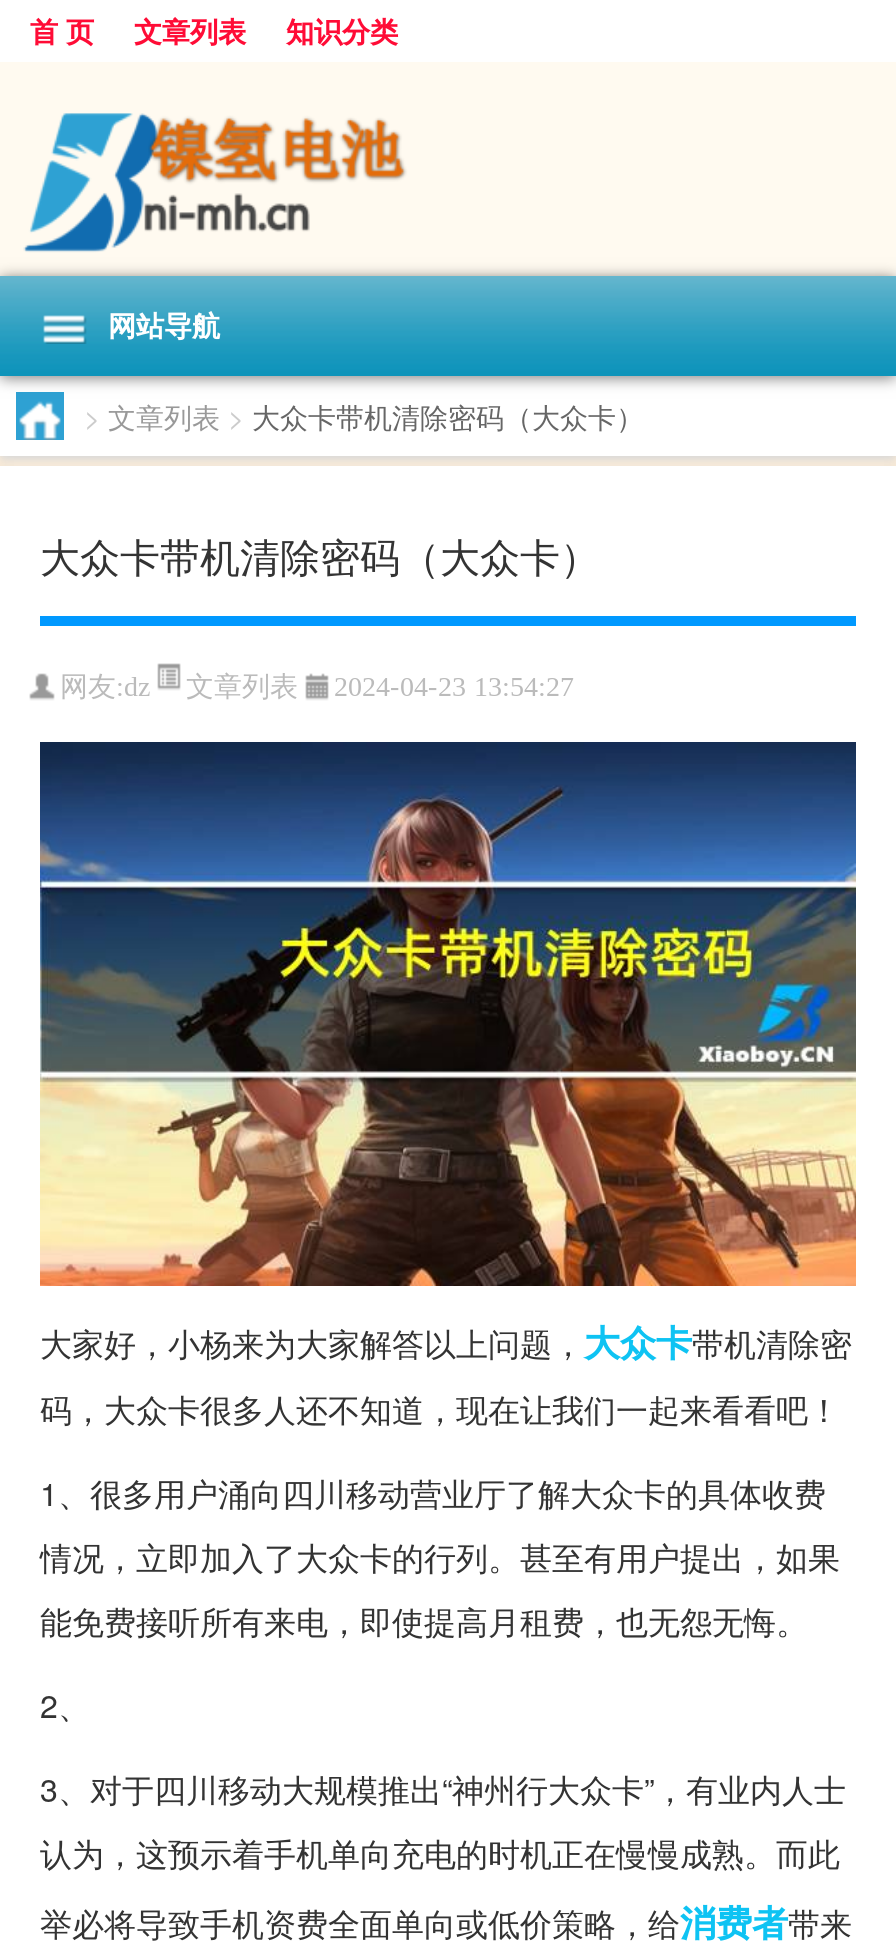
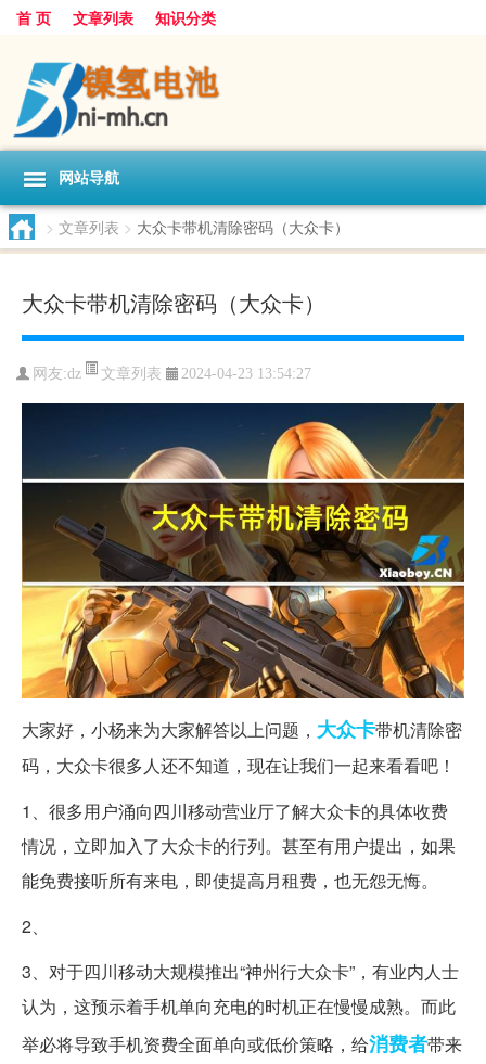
[38,742,858,1288] [image] -> [21,403,465,700] [image]

